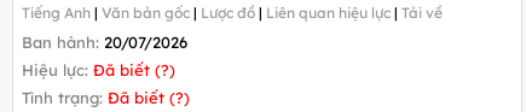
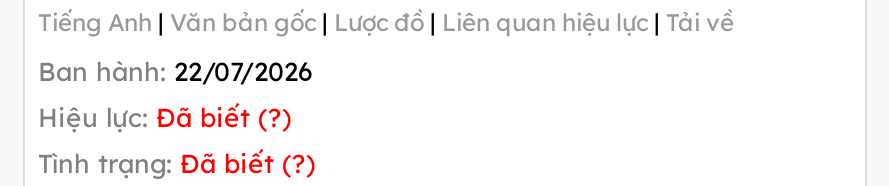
[21,33,187,52] Ban hành: 20/07/2026 -> [38,55,312,87] Ban hành: 22/07/2026

